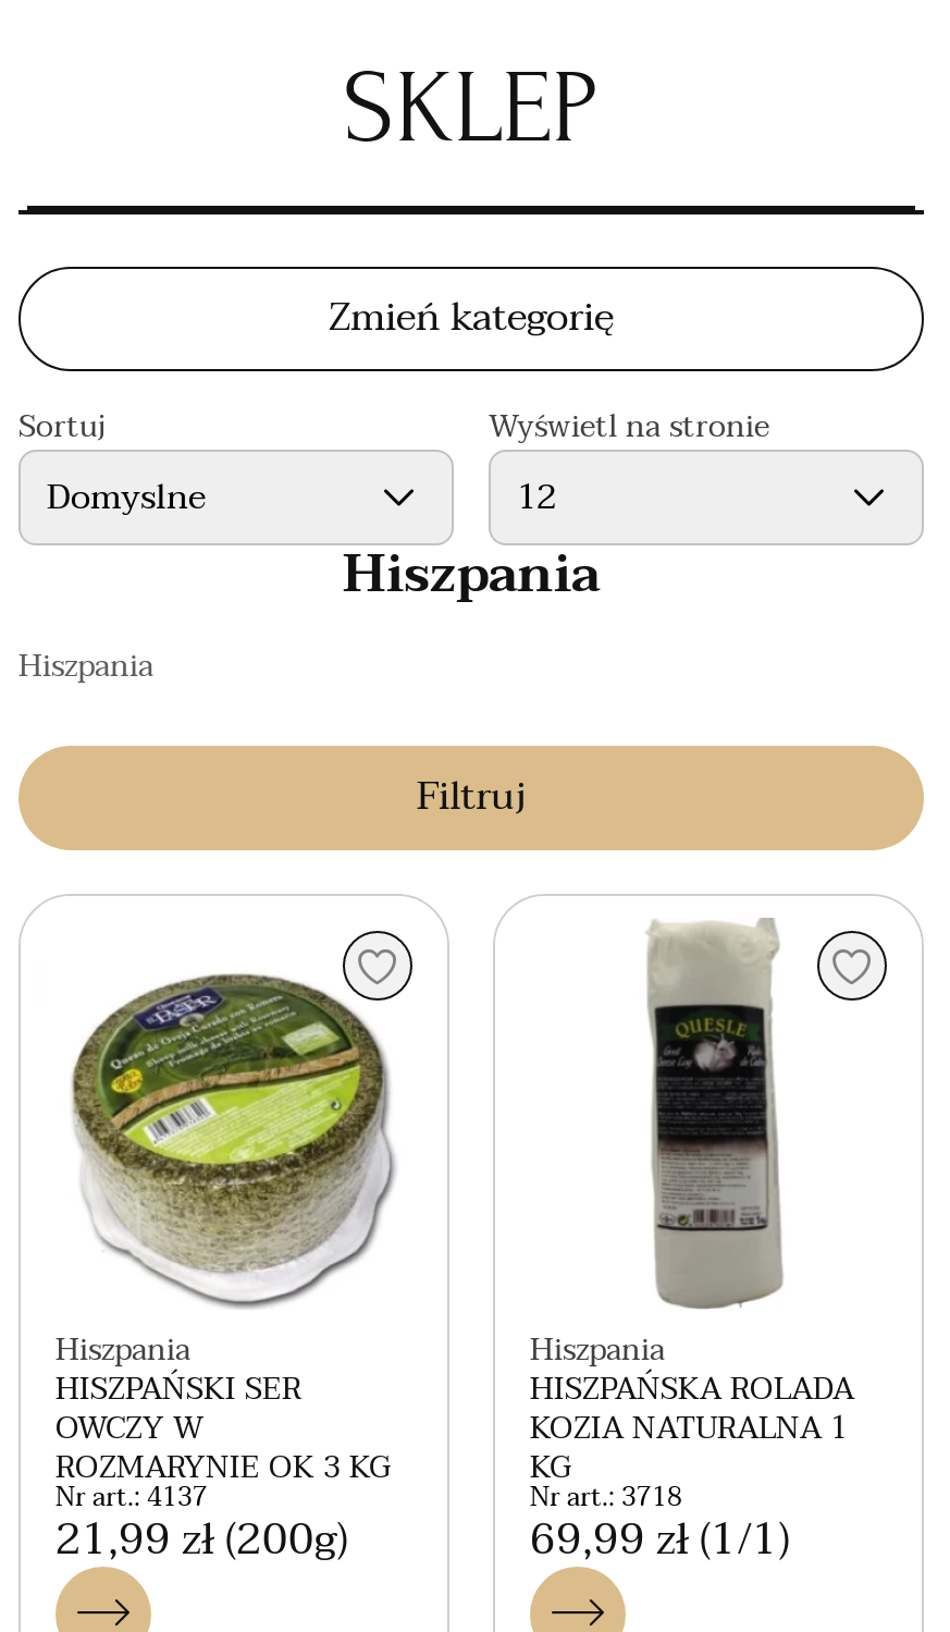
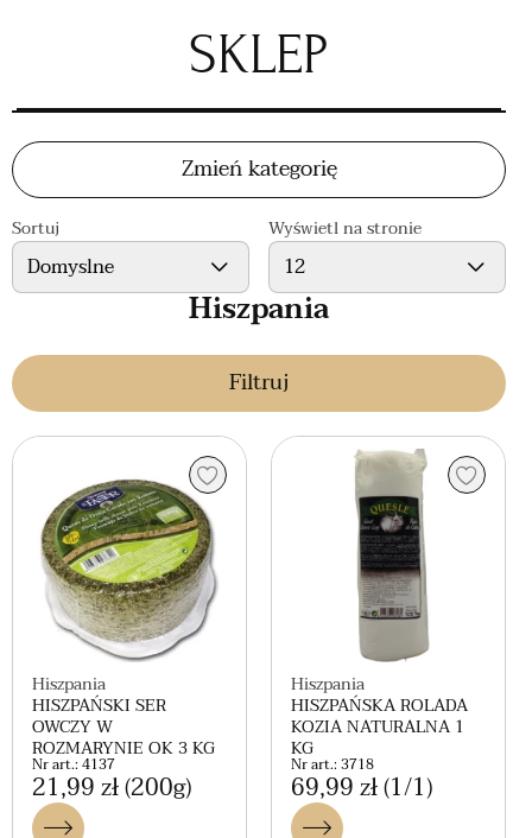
[18,641,153,691] Hiszpania -> none

